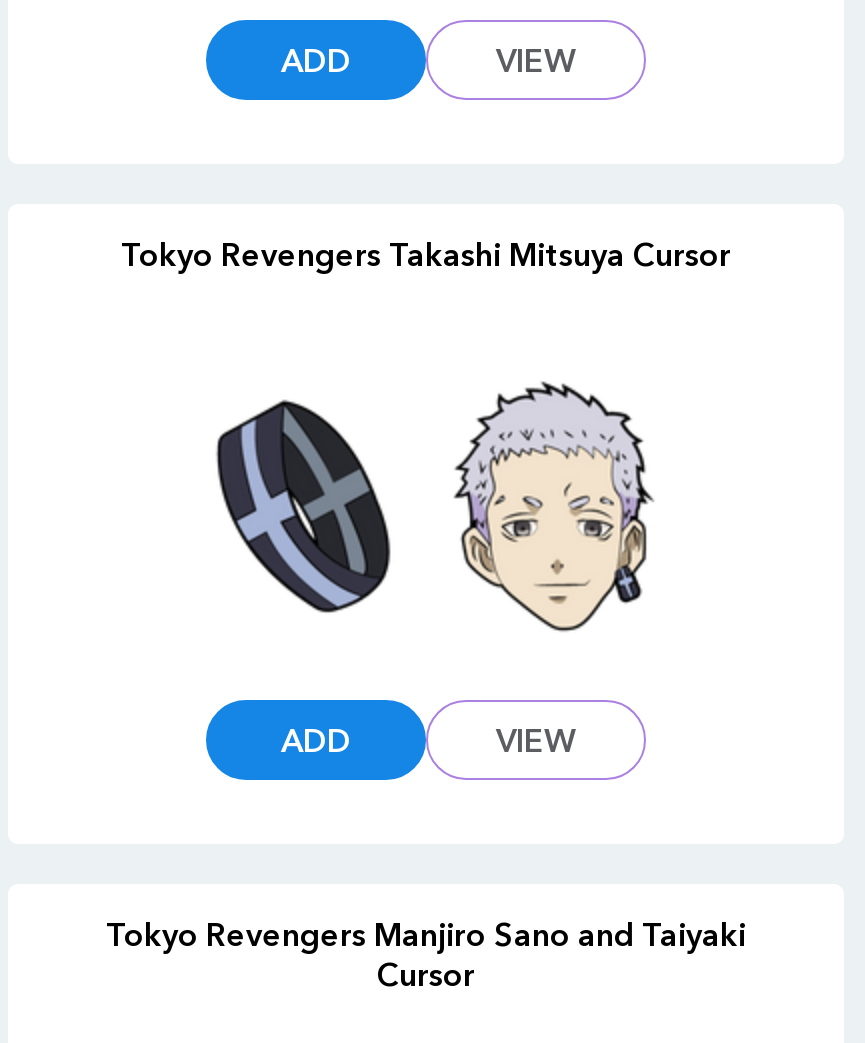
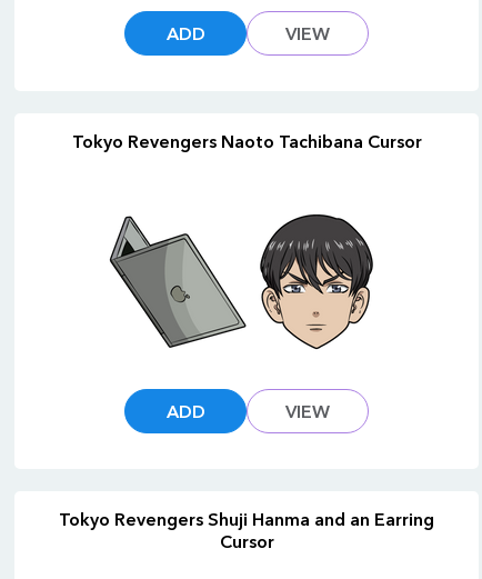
[121,233,731,273] Tokyo Revengers Takashi Mitsuya Cursor -> [72,129,421,152] Tokyo Revengers Naoto Tachibana Cursor
[180,390,424,626] [image] -> [109,214,247,349] [image]
[450,386,654,634] [image] -> [259,216,374,351] [image]
[106,913,746,953] Tokyo Revengers Manjiro Sano and Taiyaki -> [59,507,434,530] Tokyo Revengers Shuji Hanma and an Earring

